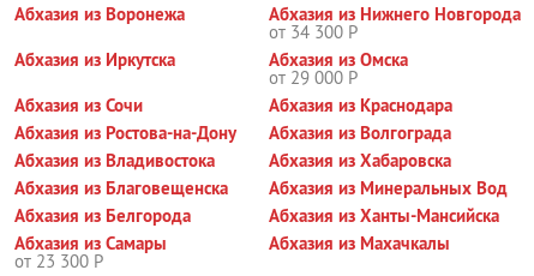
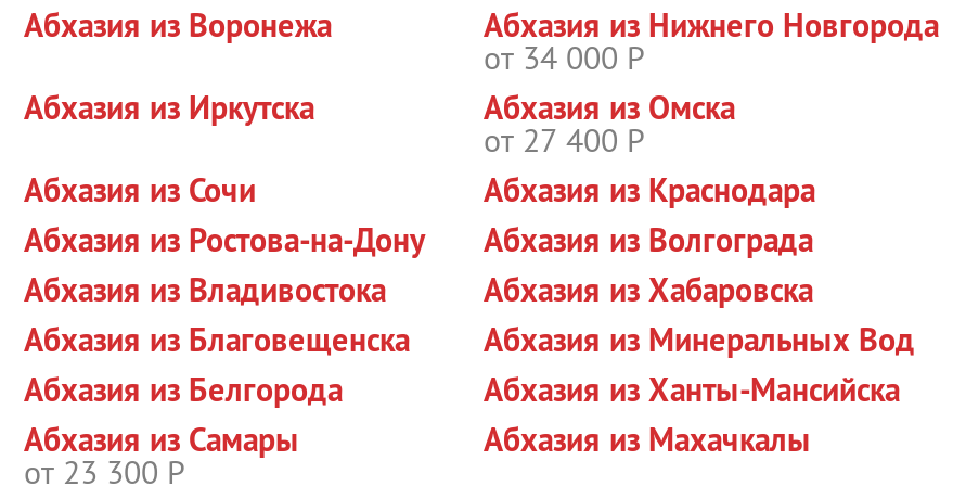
[269,20,358,43] от 34 300 Р -> [484,37,644,78] от 34 000 Р
[269,66,358,89] от 29 000 Р -> [484,119,644,161] от 27 400 Р

